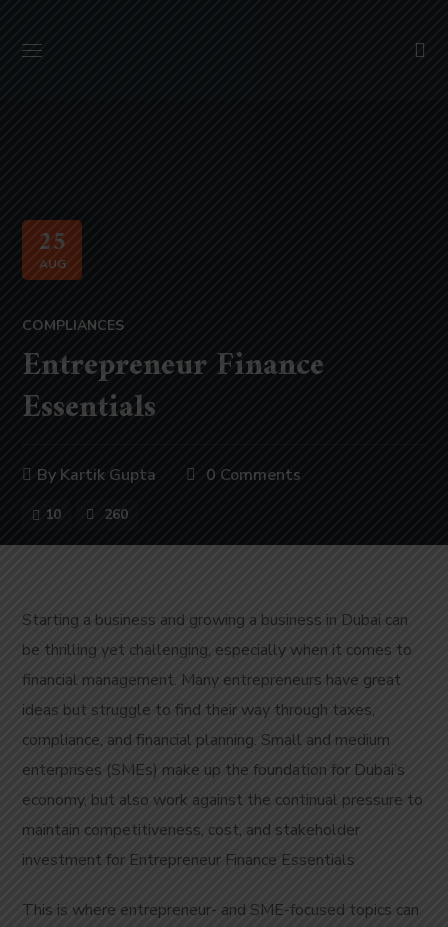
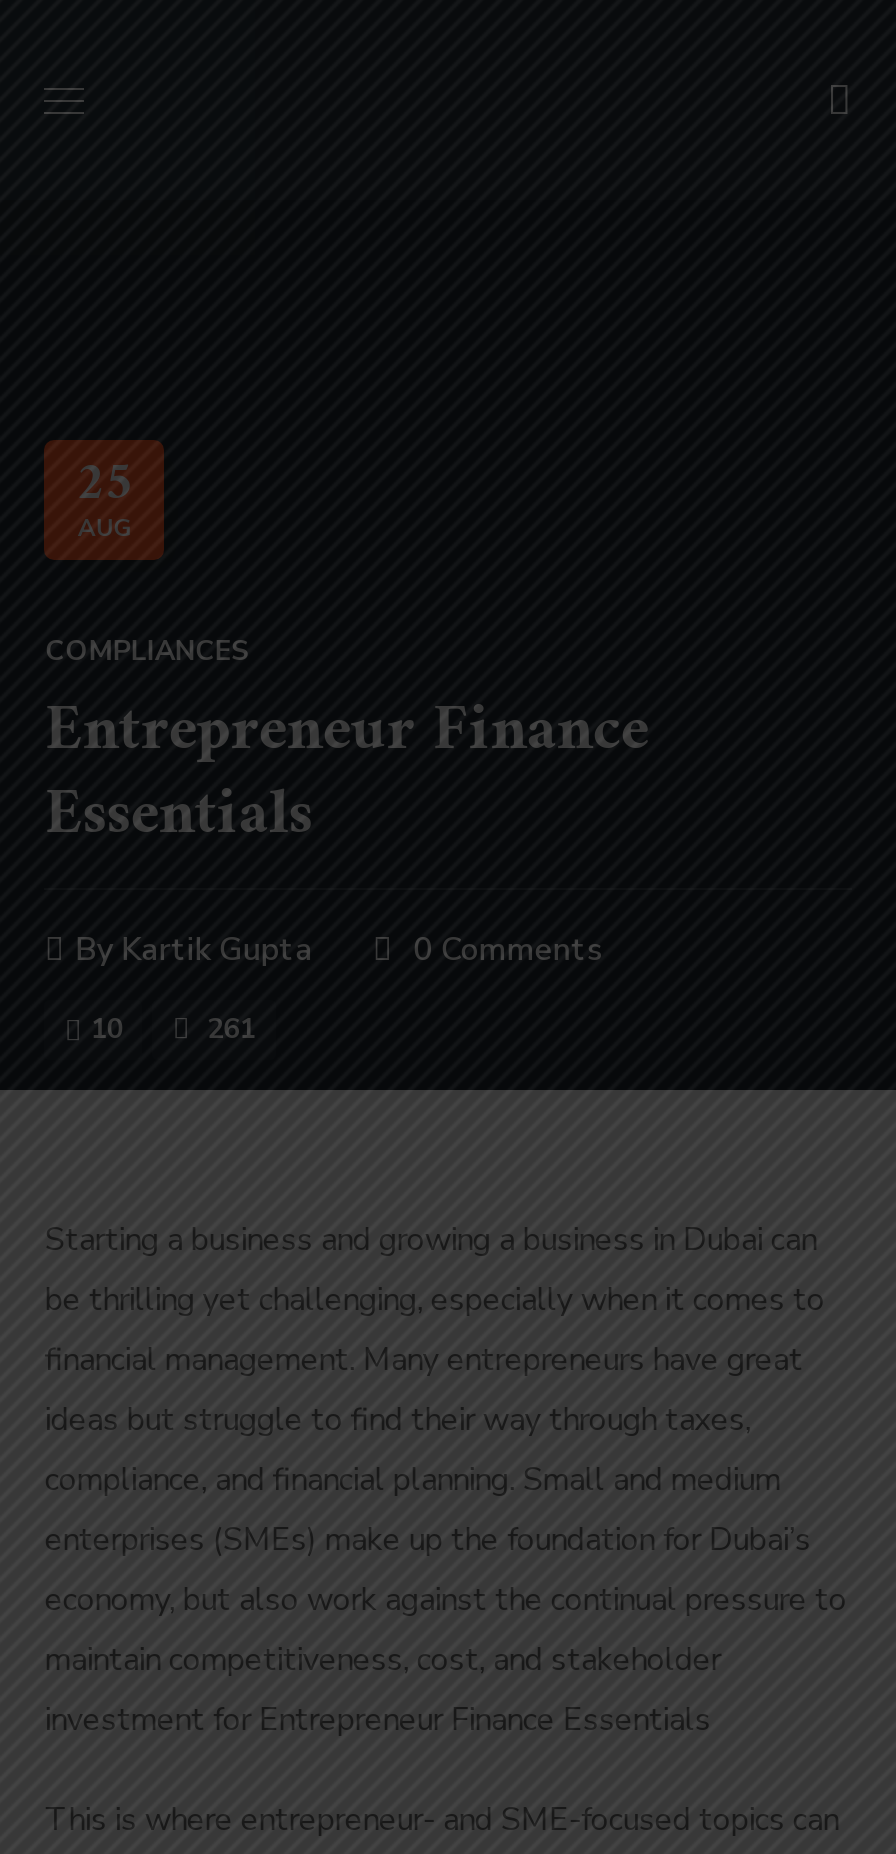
[104,505,128,524] 260 -> [208,1010,256,1048] 261

